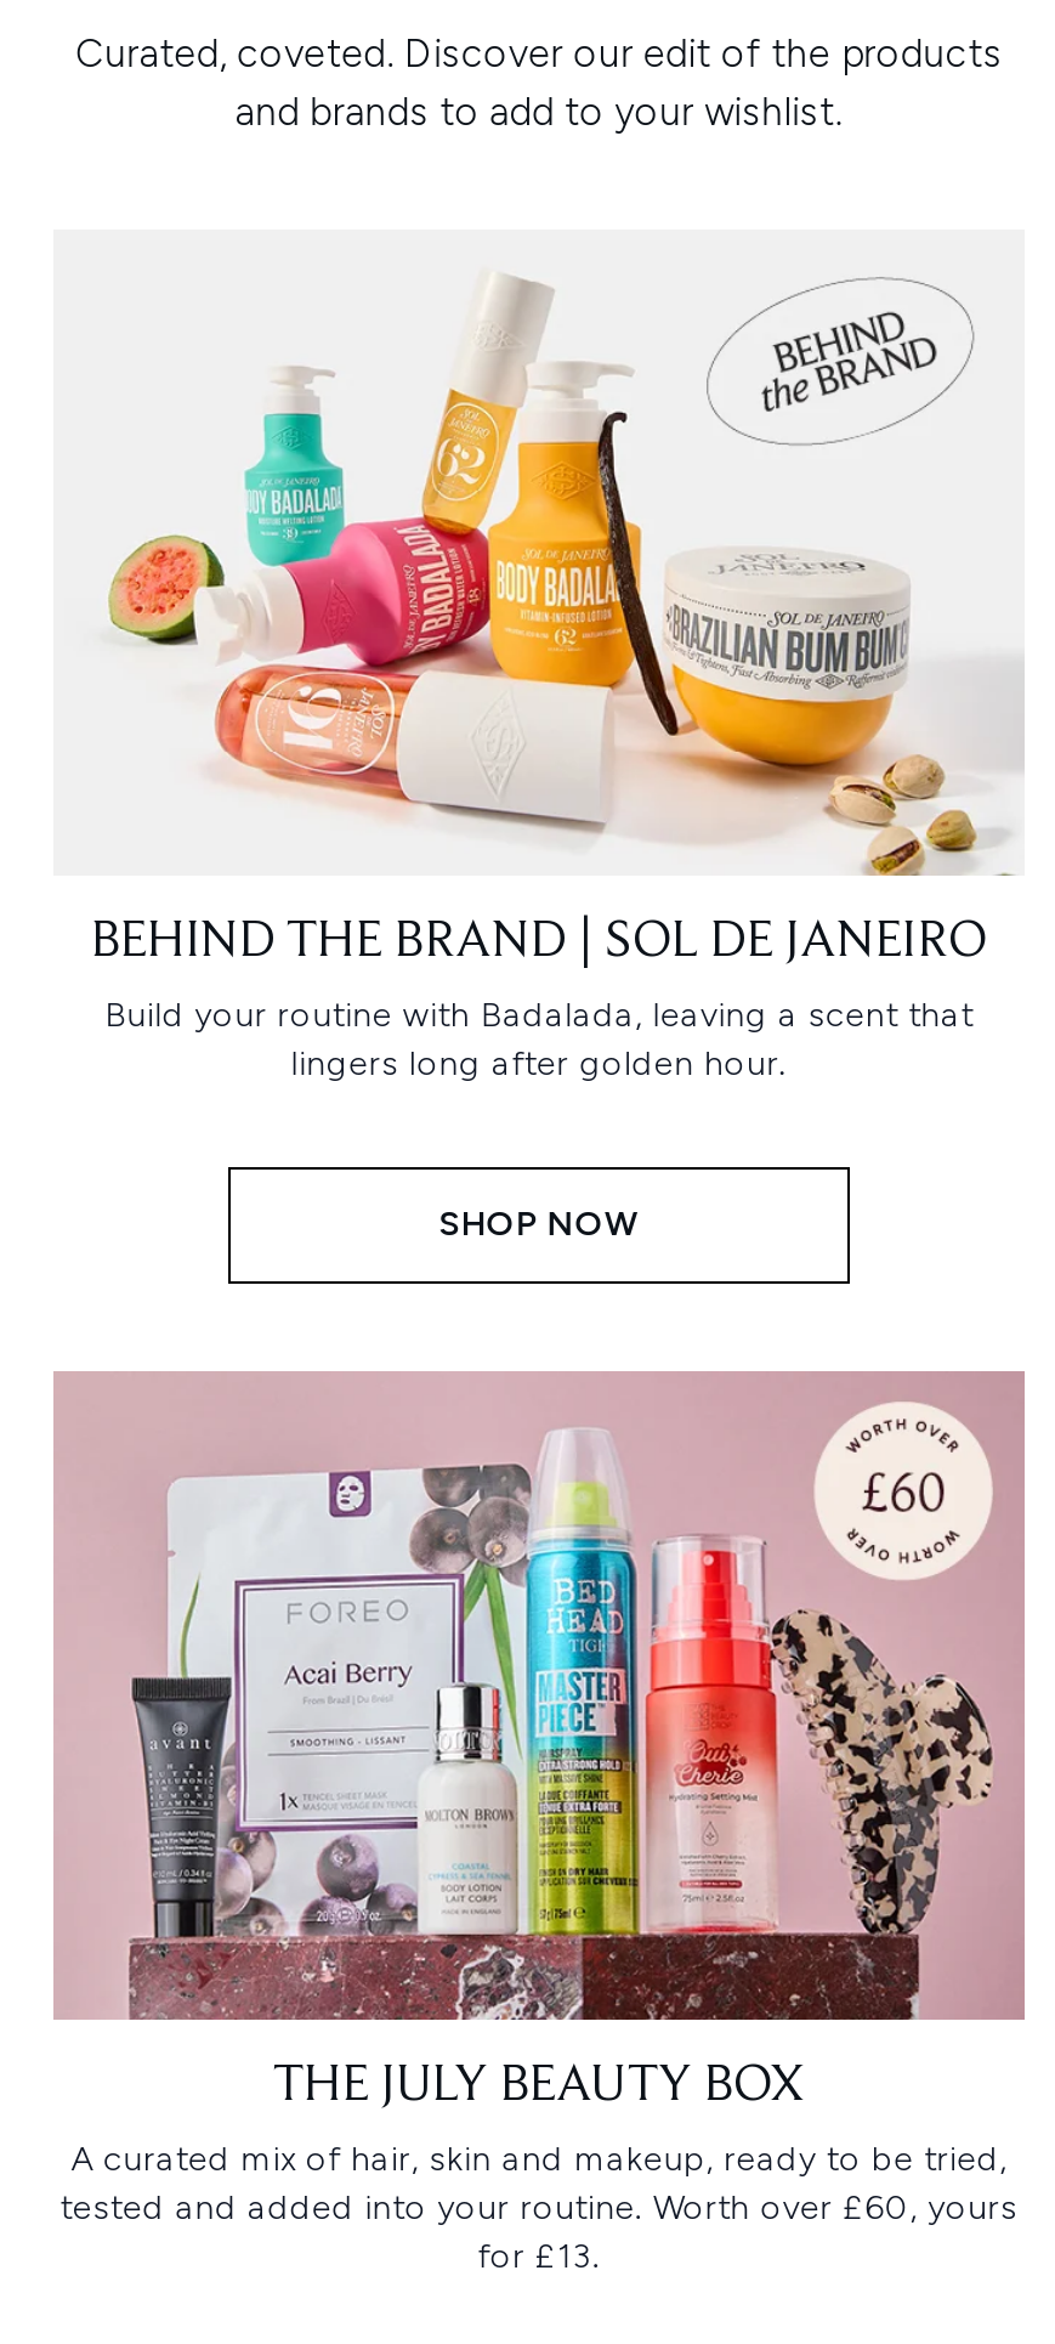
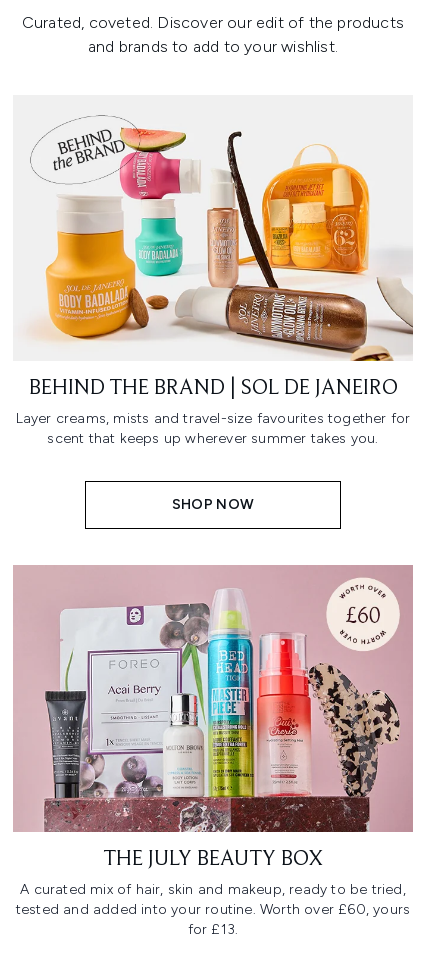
[107,276,1025,878] [image] -> [30,115,414,362] [image]
[105,995,973,1085] Build your routine with Badalada, leaving a scent that | lingers long after golden hour. -> [16,410,410,447] Layer creams, mists and travel-size favourites together for | scent that keeps up wherever summer takes you.

